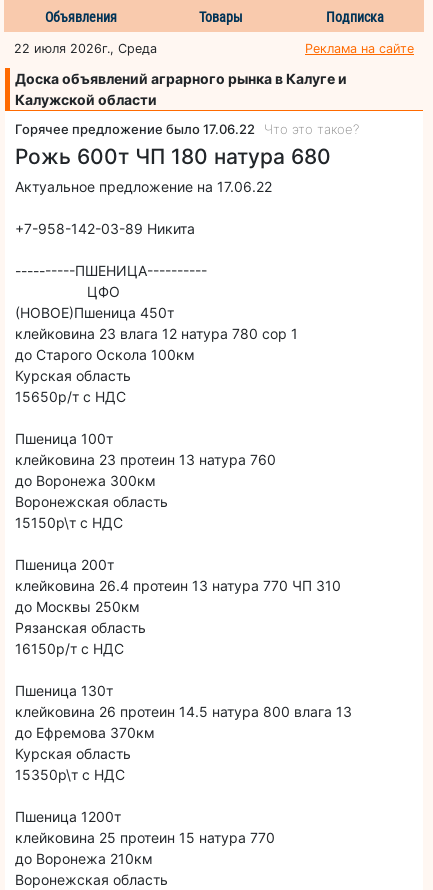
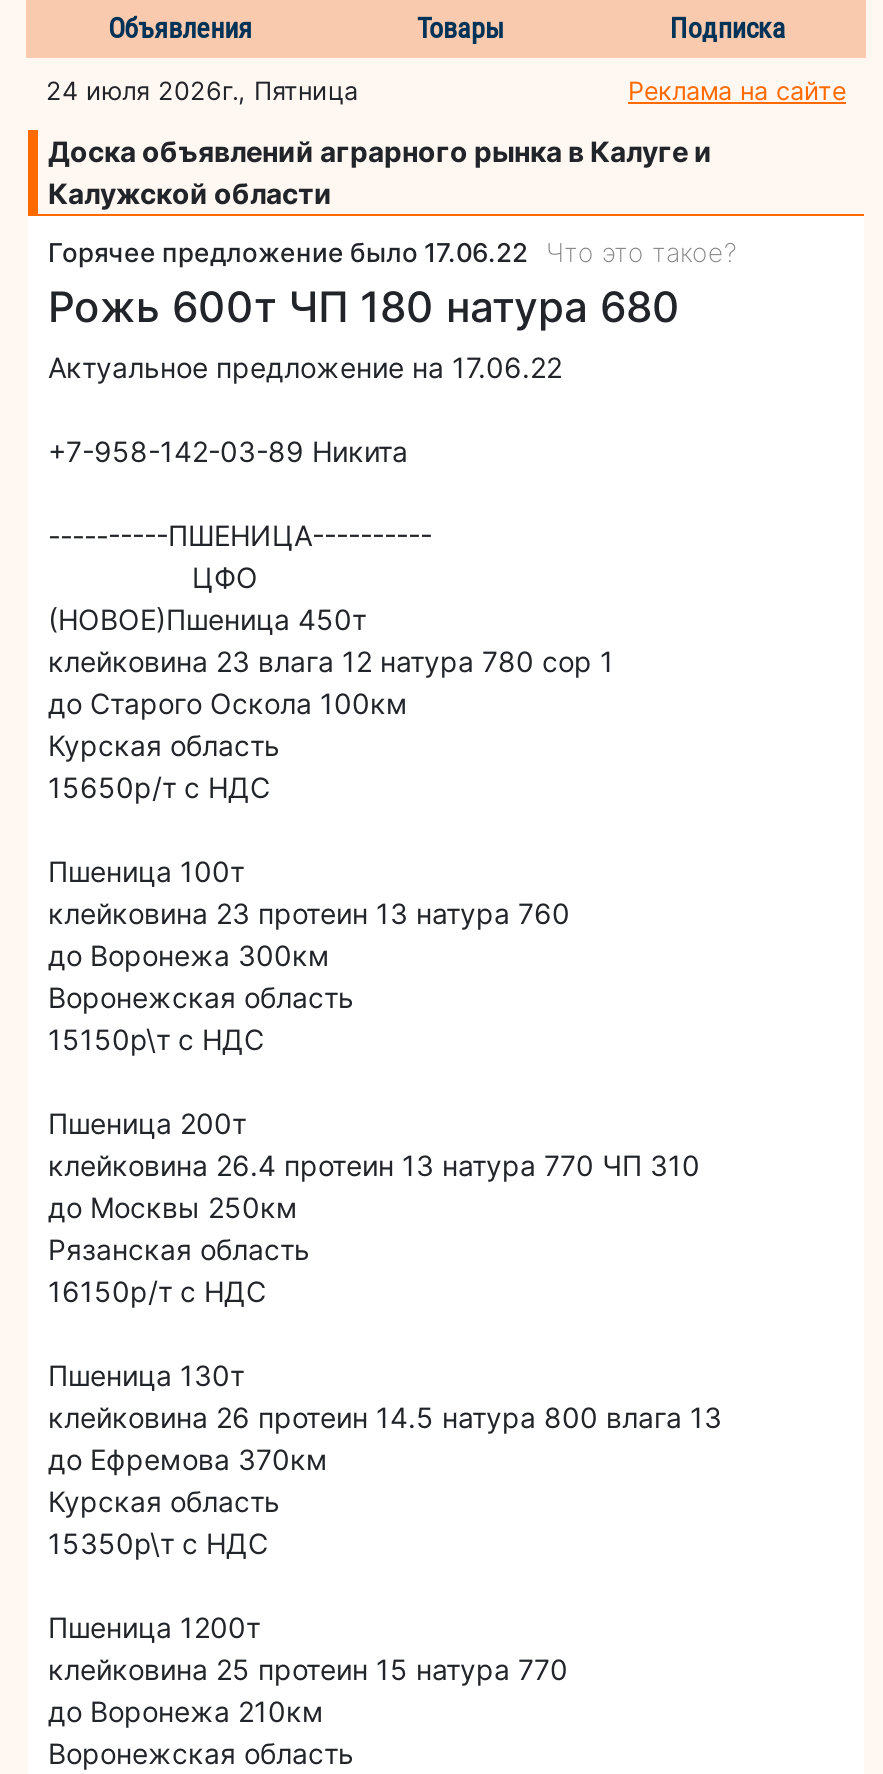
[14,41,157,56] 22 июля 2026г., Среда -> [46,75,358,105] 24 июля 2026г., Пятница

